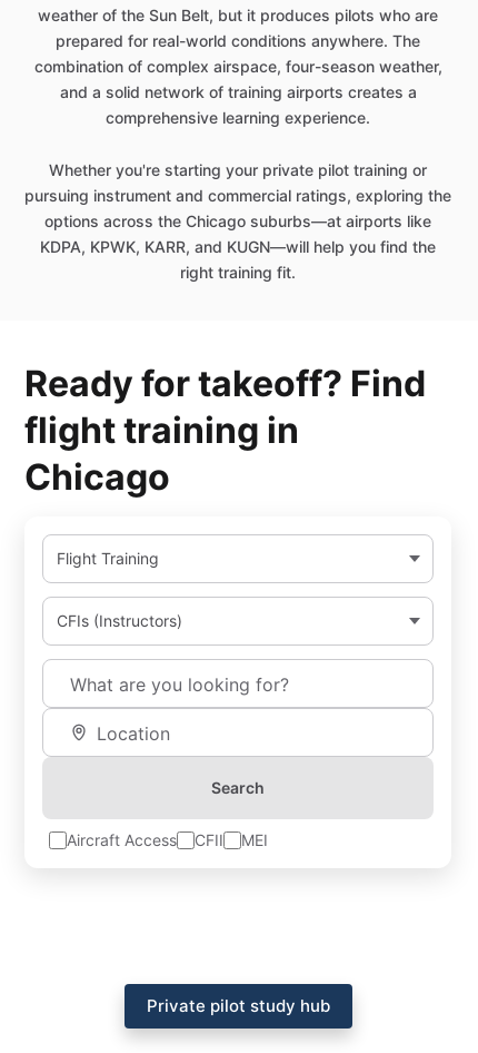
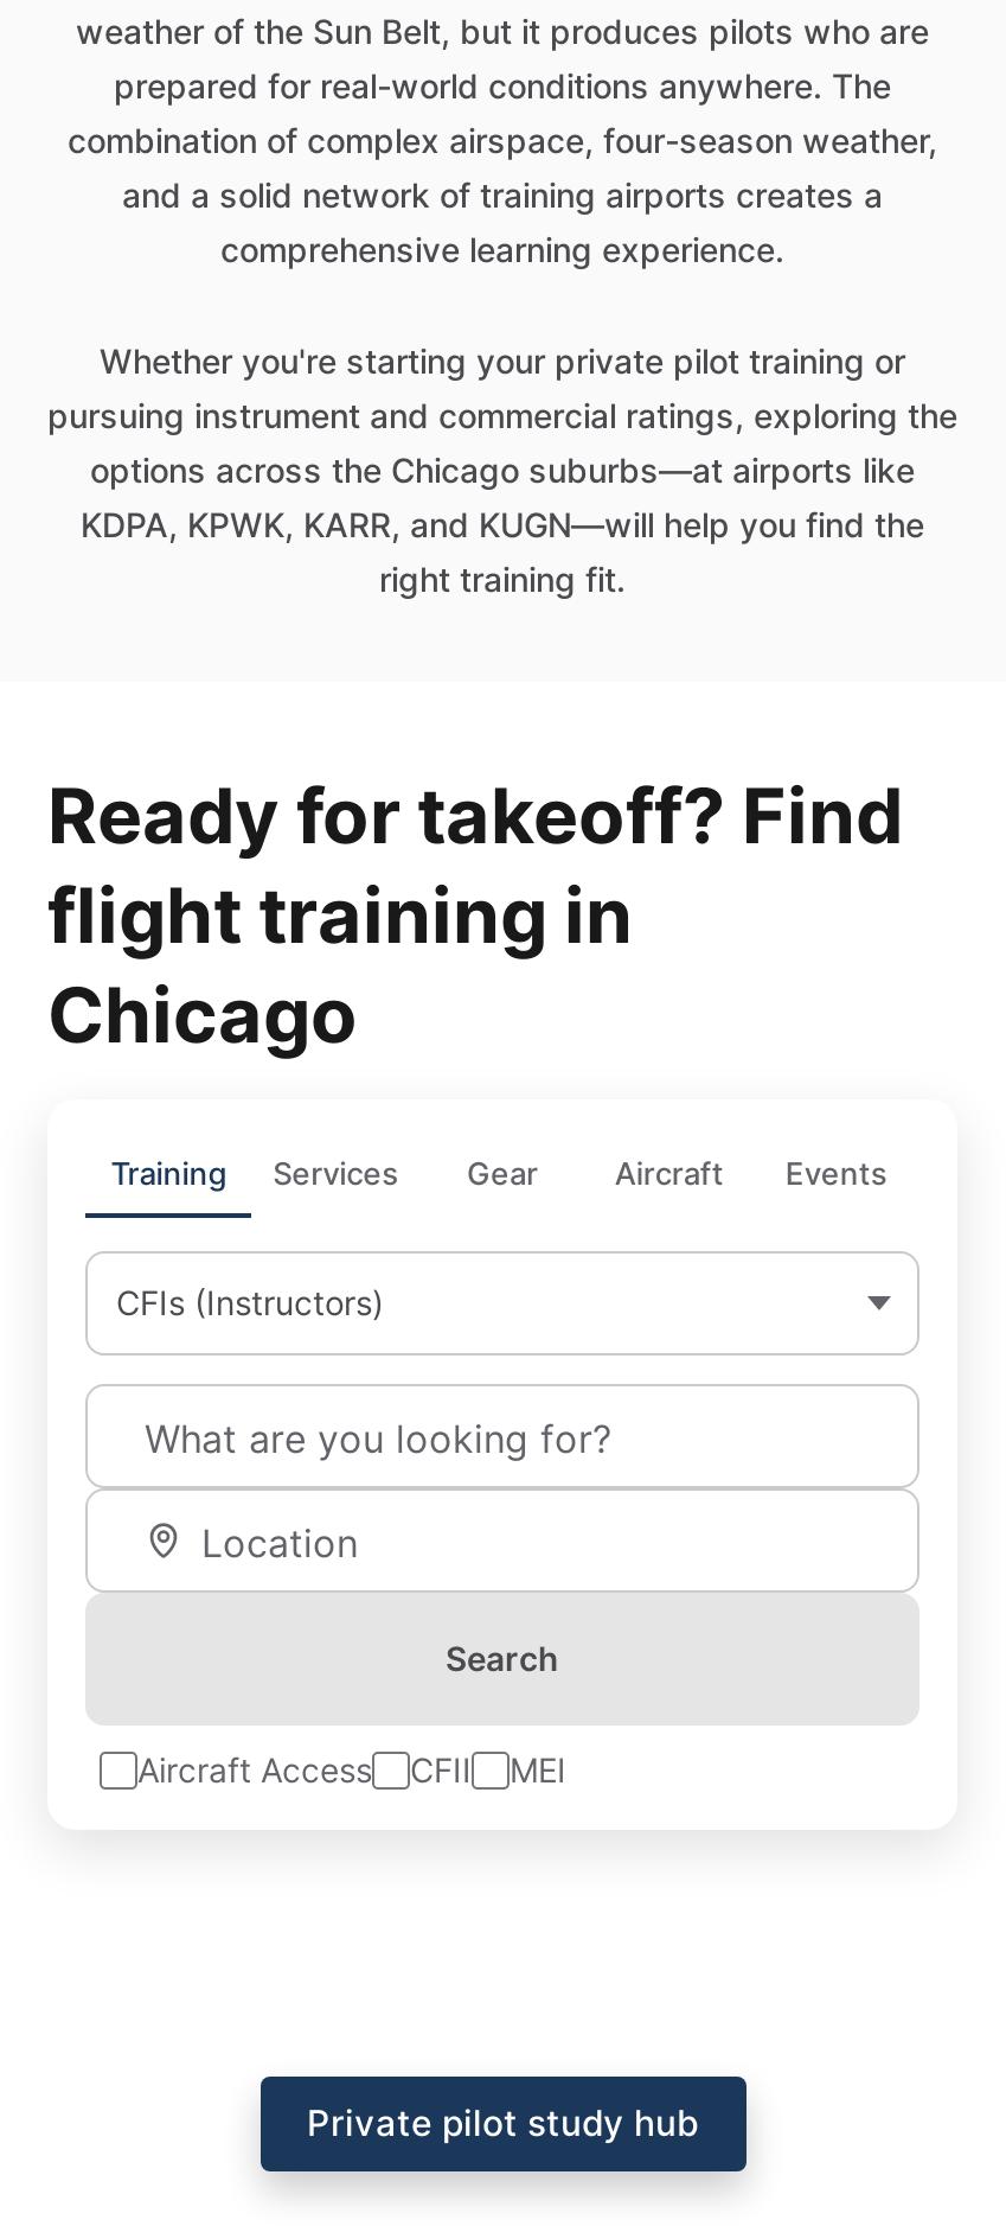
none -> [111,1154,887,1192] Training | Services | Gear | Aircraft | Events

